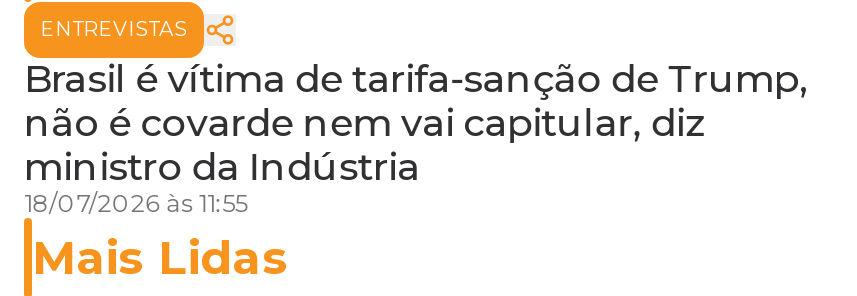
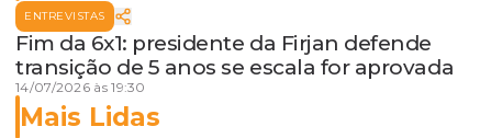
[24,57,808,219] Brasil é vítima de tarifa-sanção de Trump, | não é covarde nem vai capitular, diz | ministro da Indústria | 18/07/2026 às 11:55 -> [15,31,454,96] Fim da 6x1: presidente da Firjan defende | transição de 5 anos se escala for aprovada | 14/07/2026 às 19:30

